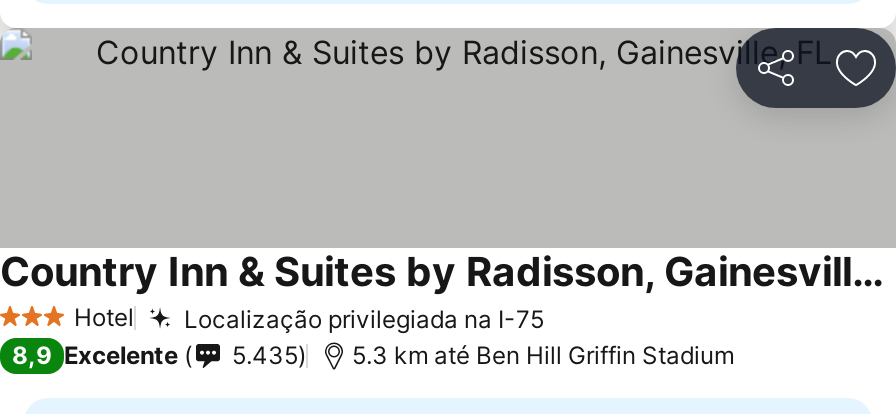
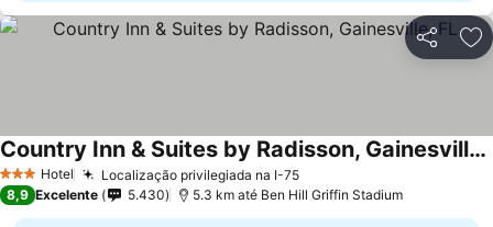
[232,340,298,370] 5.435 -> [128,186,165,203] 5.430

